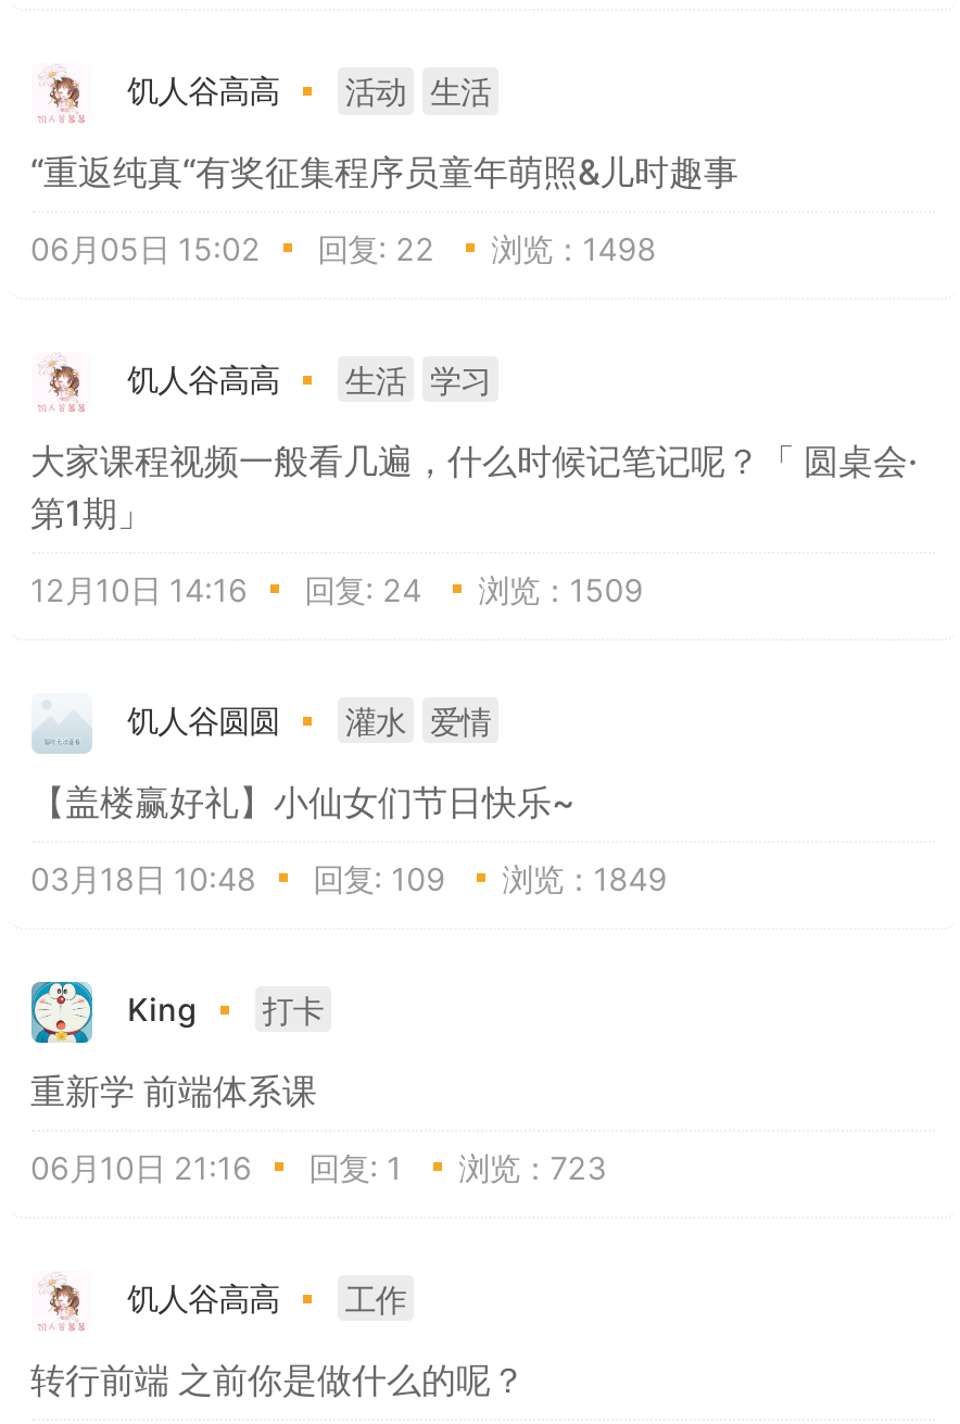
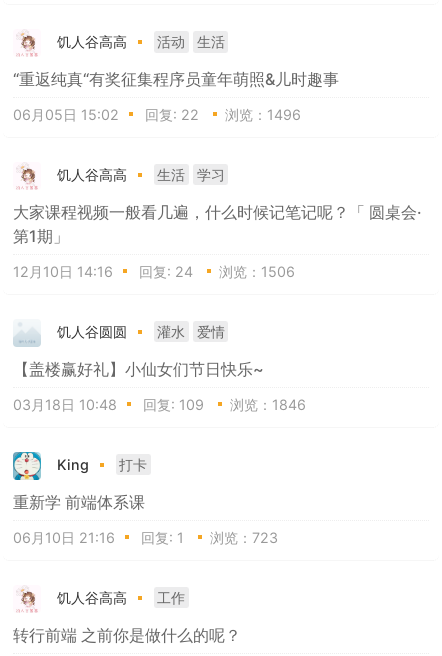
[30,230,656,267] 06月05日 15:02 回复: 22 浏览：1498 -> [12,106,301,123] 06月05日 15:02 回复: 22 浏览：1496
[30,571,643,608] 12月10日 14:16 回复: 24 浏览：1509 -> [12,263,295,280] 12月10日 14:16 回复: 24 浏览：1506
[30,860,667,897] 03月18日 10:48 回复: 109 浏览：1849 -> [12,396,306,413] 03月18日 10:48 回复: 109 浏览：1846

